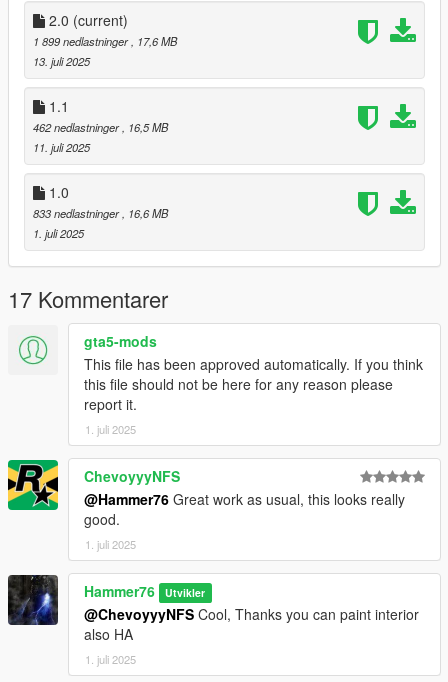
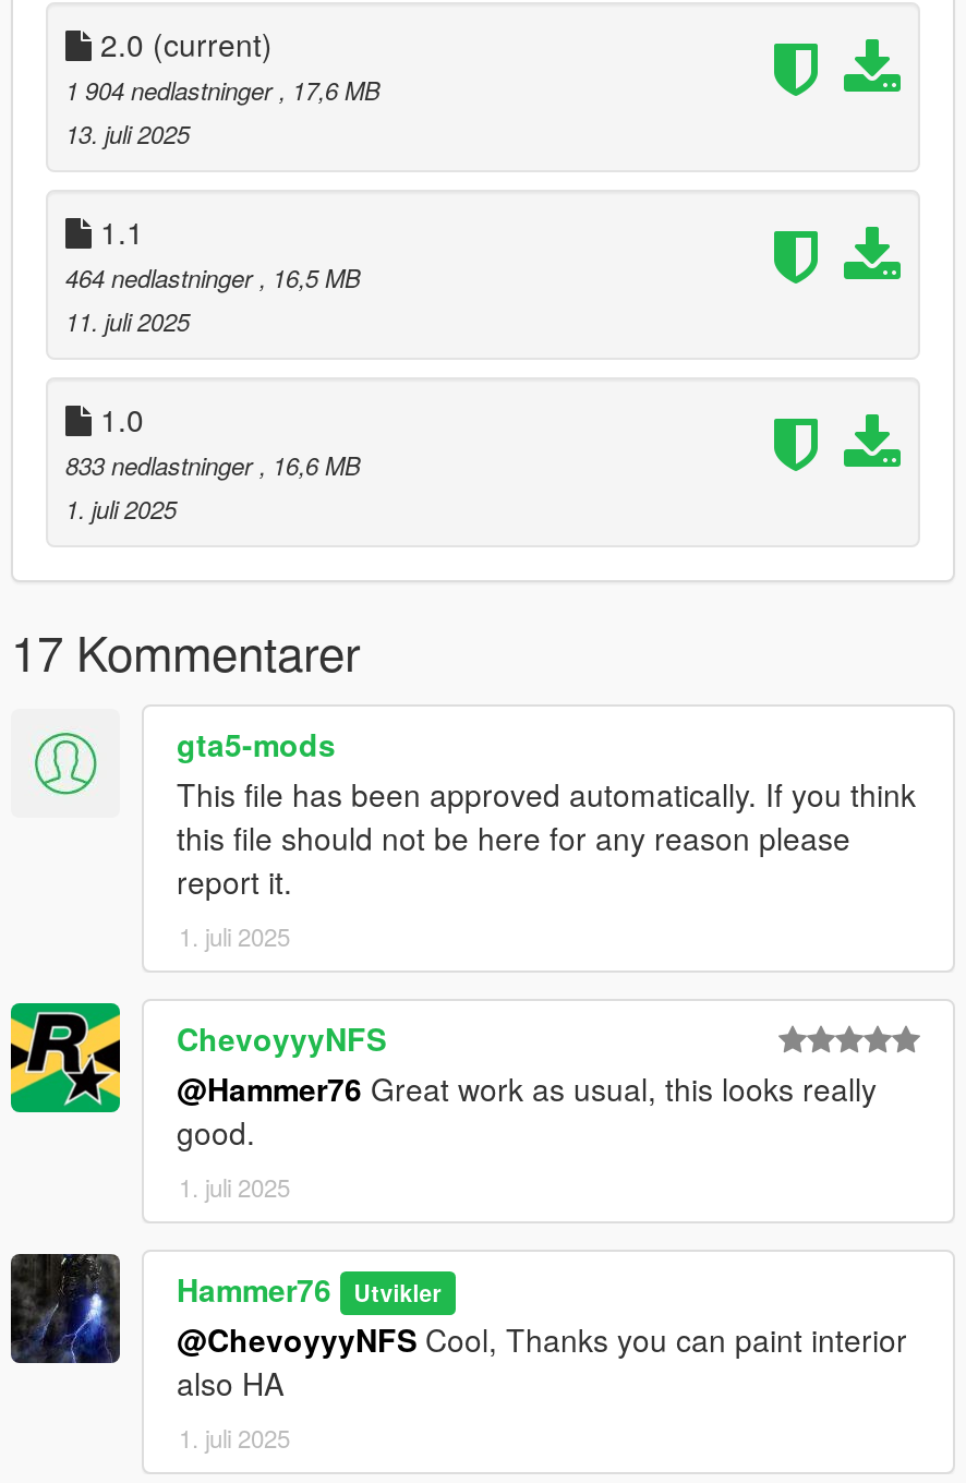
[33,33,177,49] 1 899 nedlastninger, 17,6 MB -> [65,72,379,107] 1 904 nedlastninger, 17,6 MB
[33,119,168,135] 462 nedlastninger, 16,5 MB -> [65,260,360,295] 464 nedlastninger, 16,5 MB

